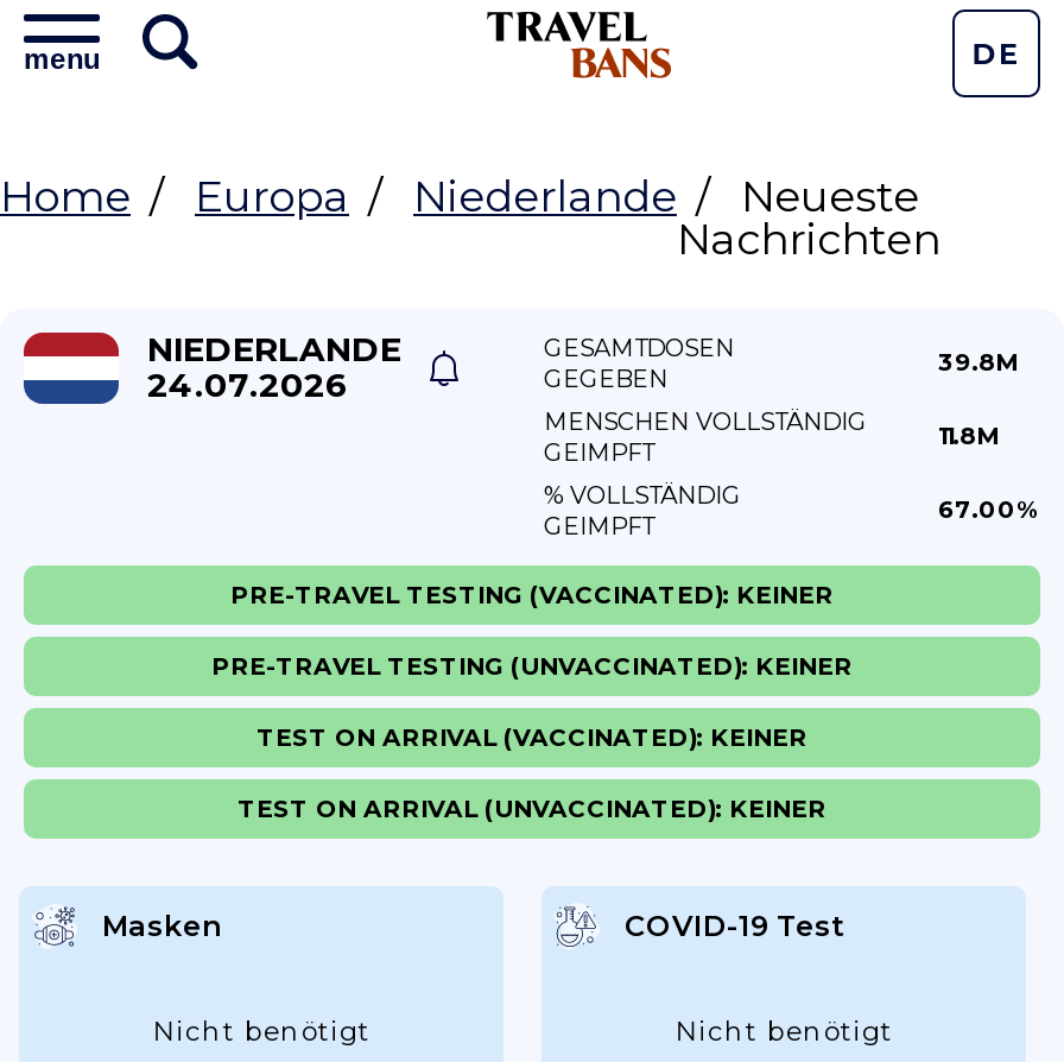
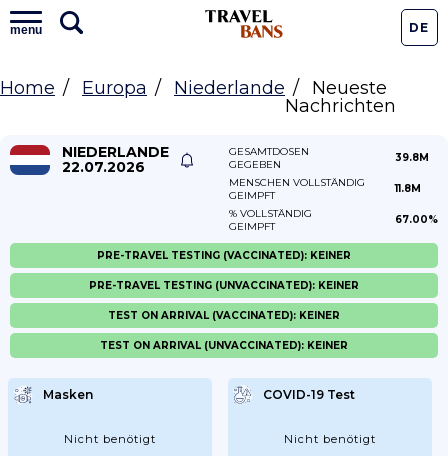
[147,363,349,406] 24.07.2026 -> [62,158,145,176] 22.07.2026

